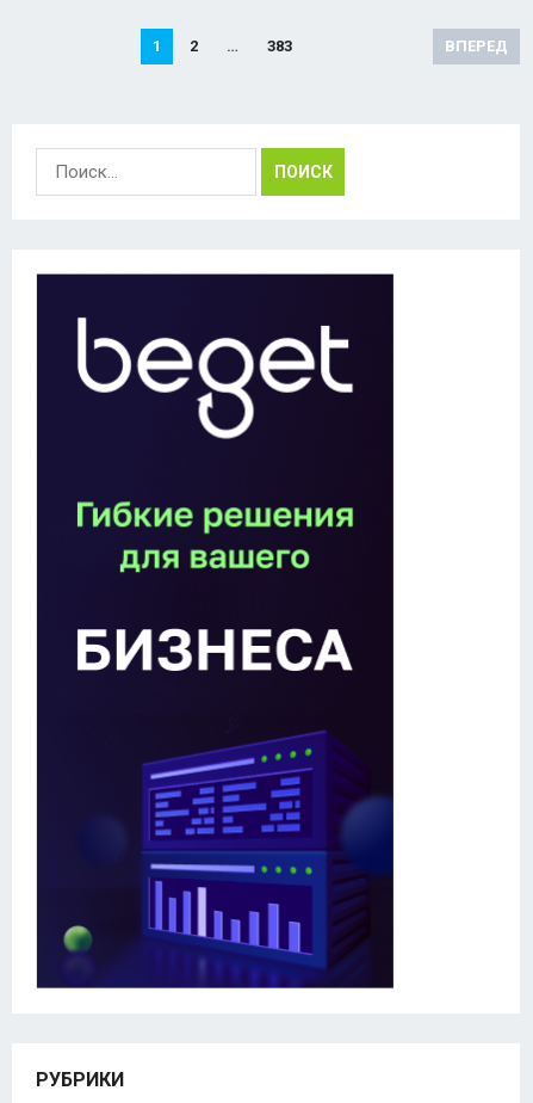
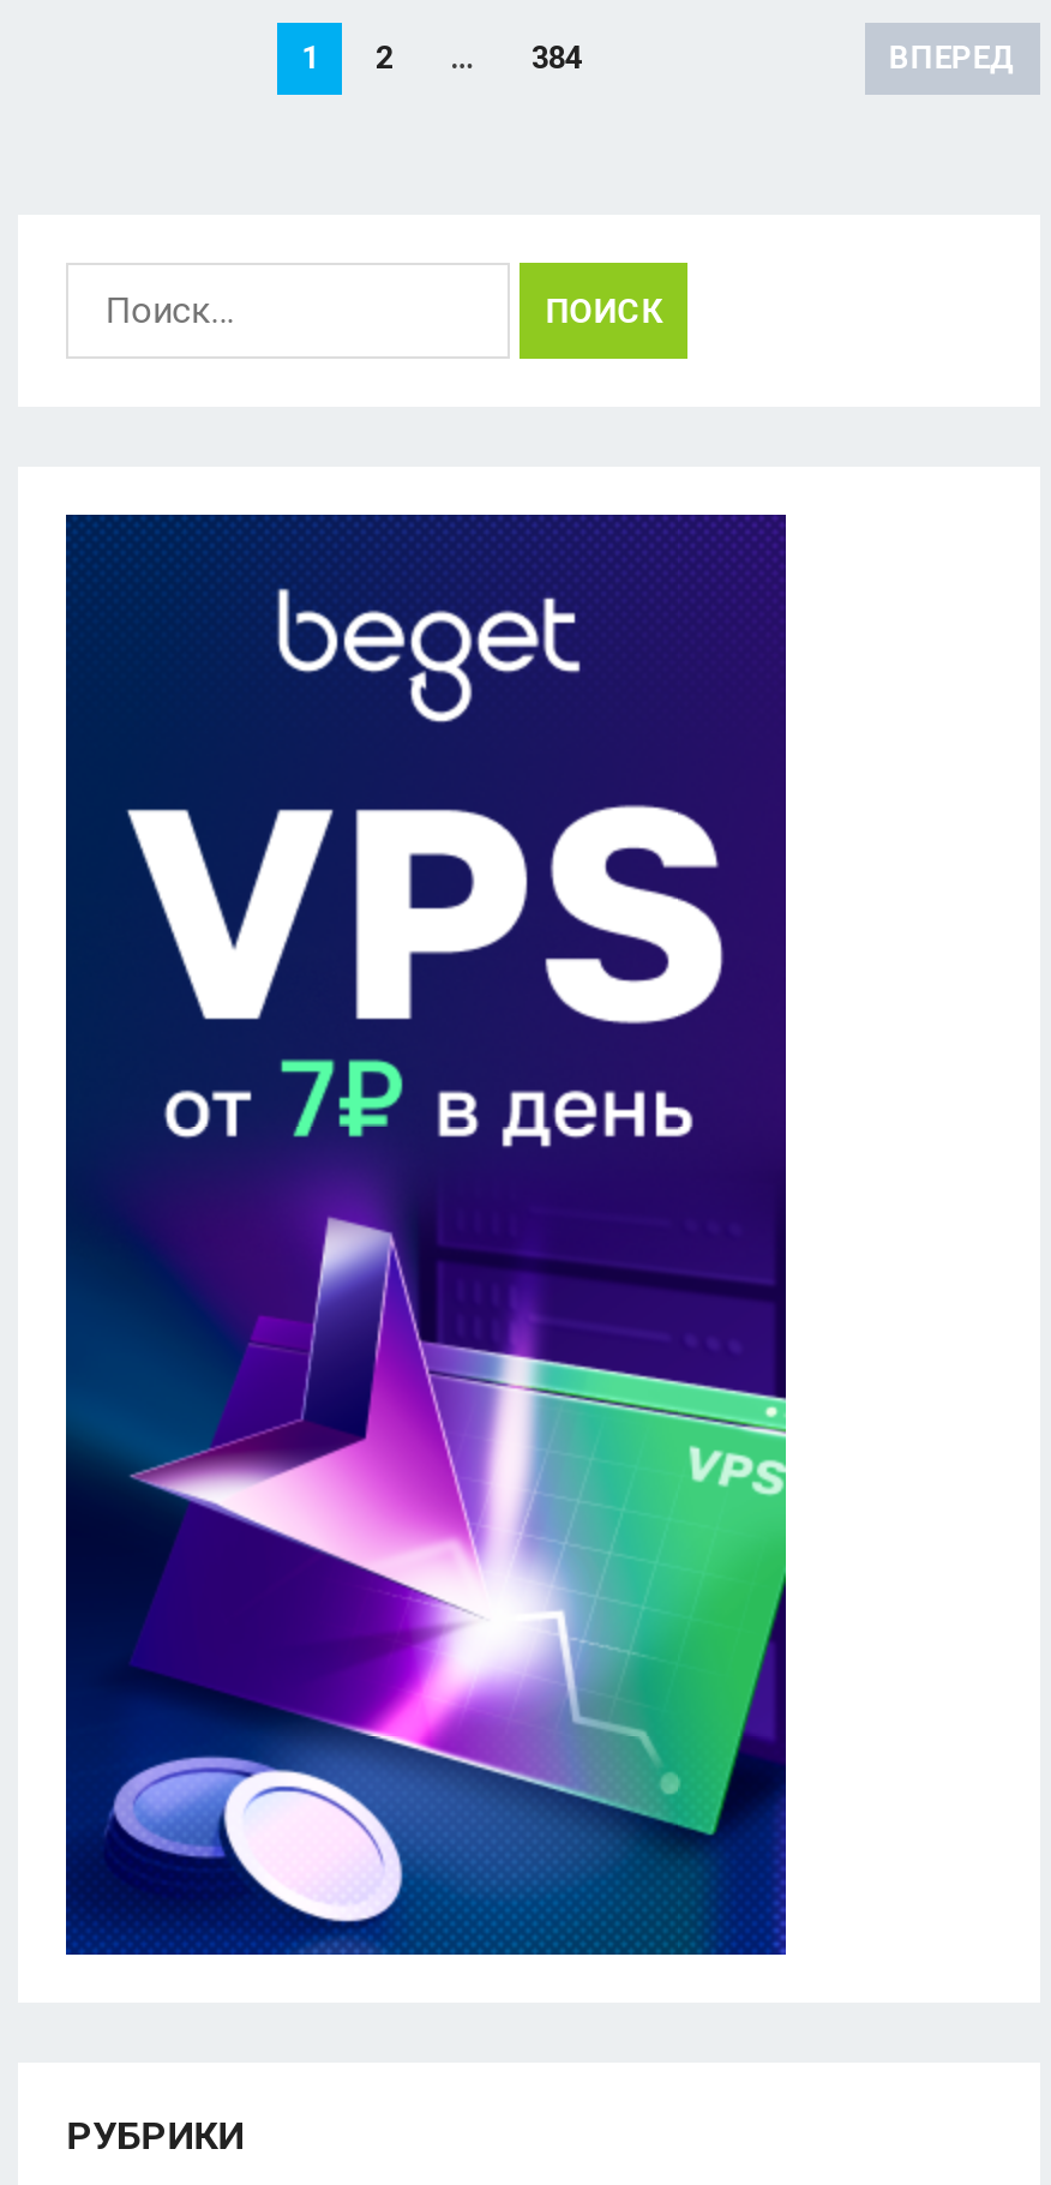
[267,37,292,55] 383 -> [531,40,582,76] 384
[37,273,395,988] [image] -> [66,512,788,1955] [image]

